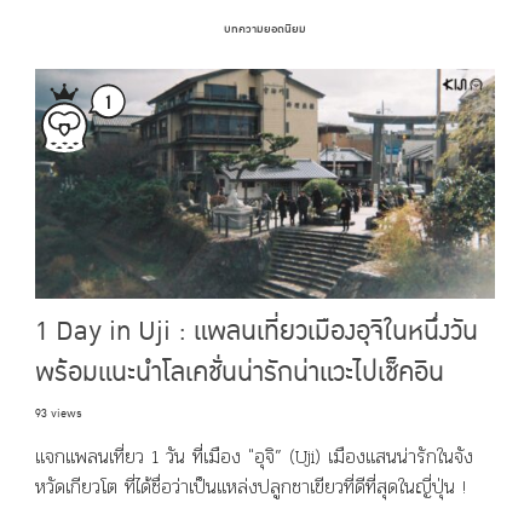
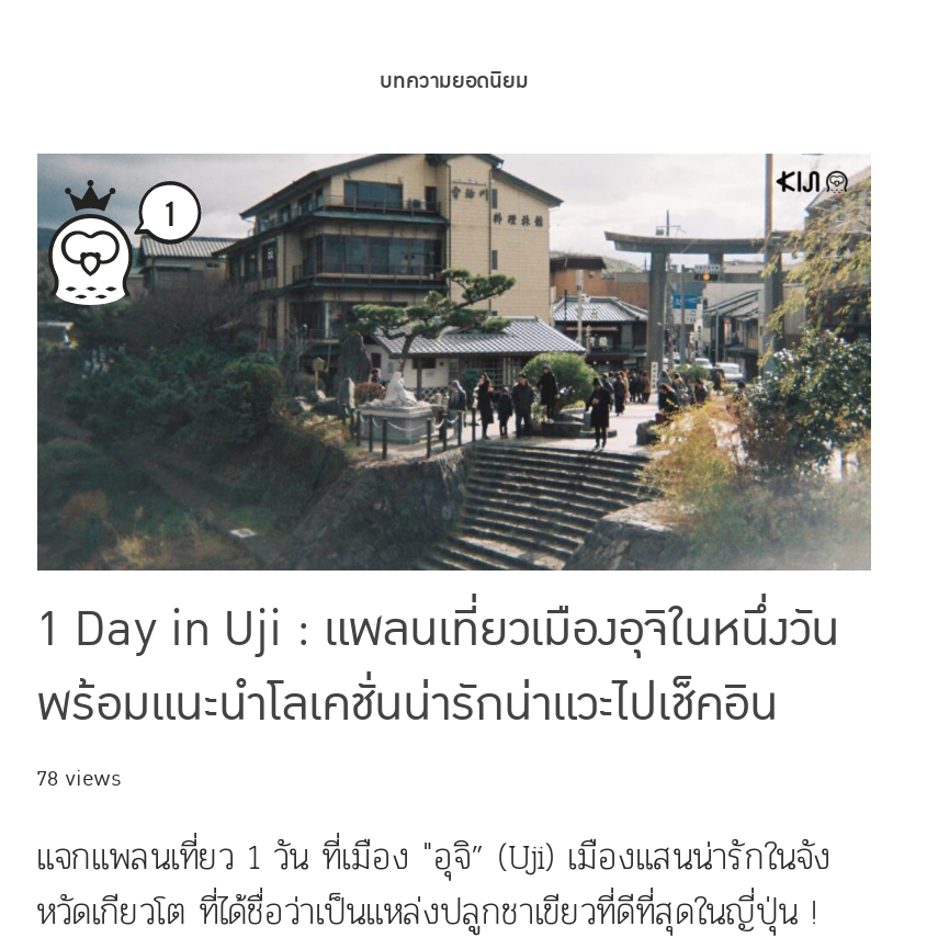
[35,405,82,422] 93 views -> [36,764,122,795] 78 views

